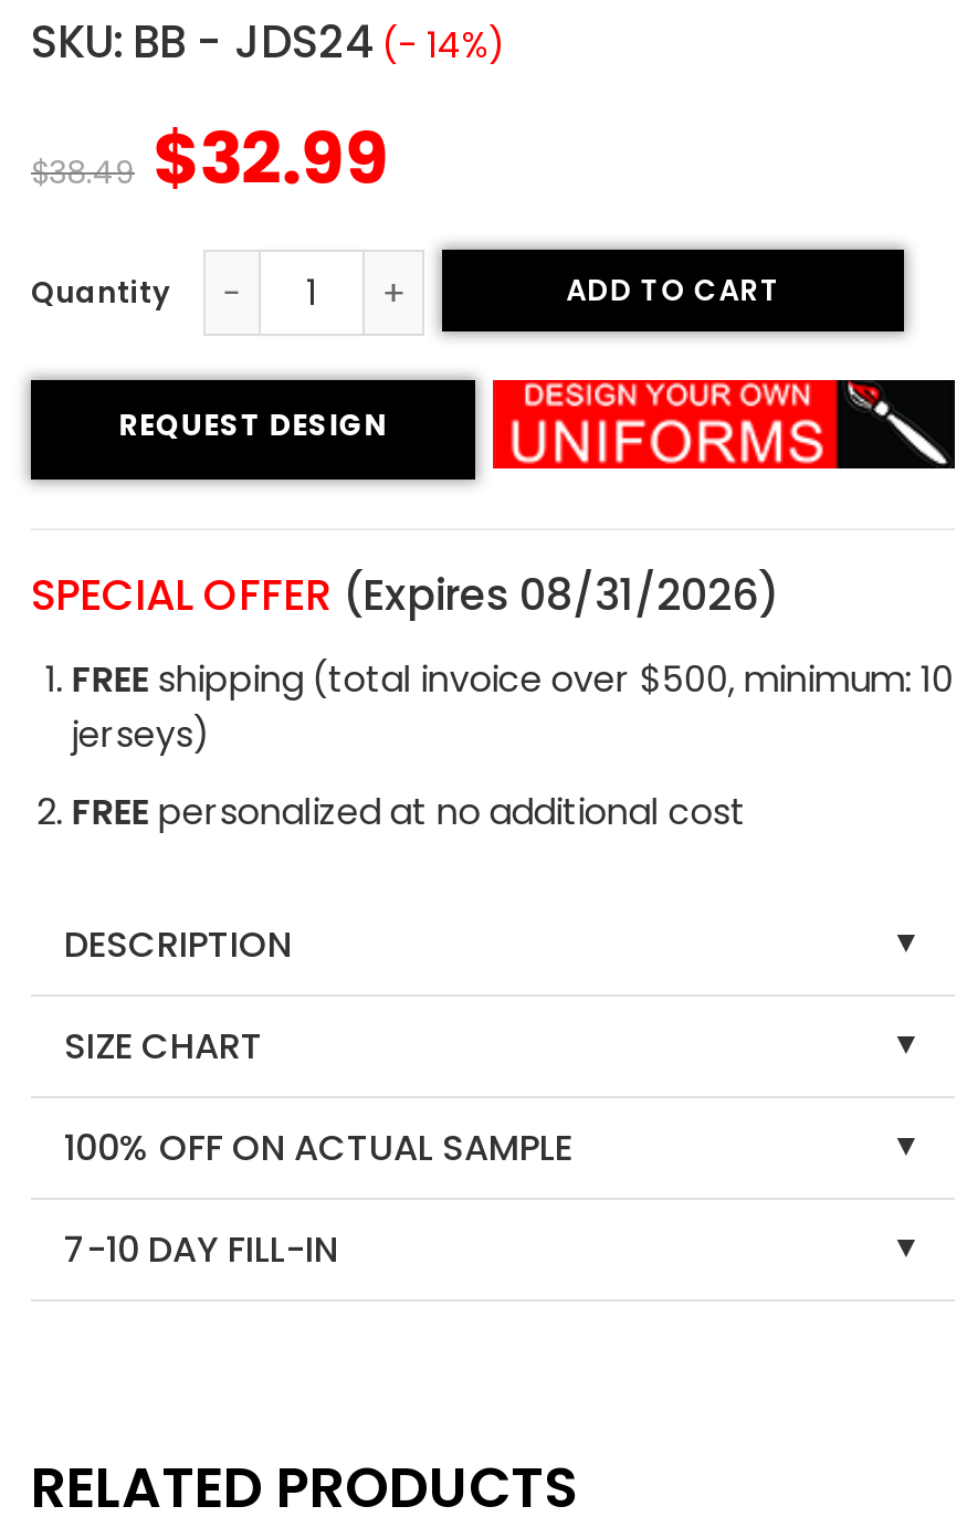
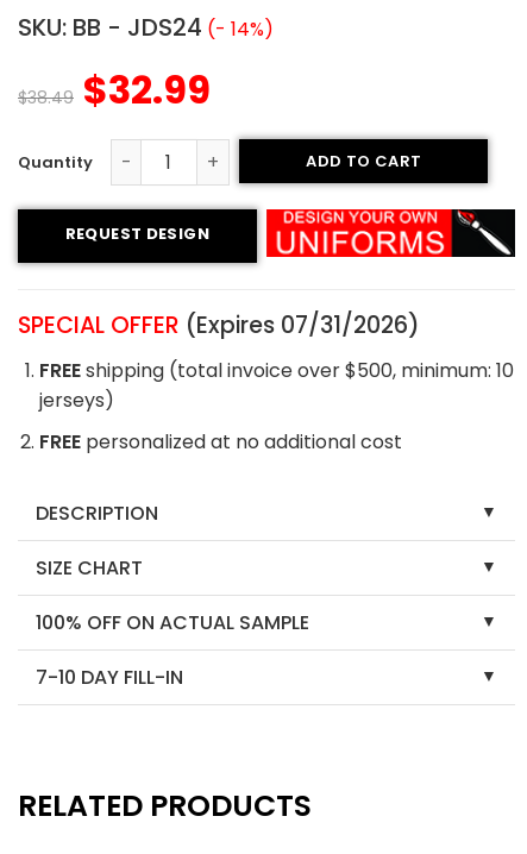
[31,567,780,626] SPECIAL OFFER (Expires 08/31/2026) -> [18,310,420,342] SPECIAL OFFER (Expires 07/31/2026)

